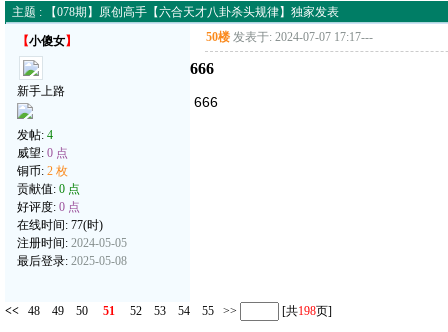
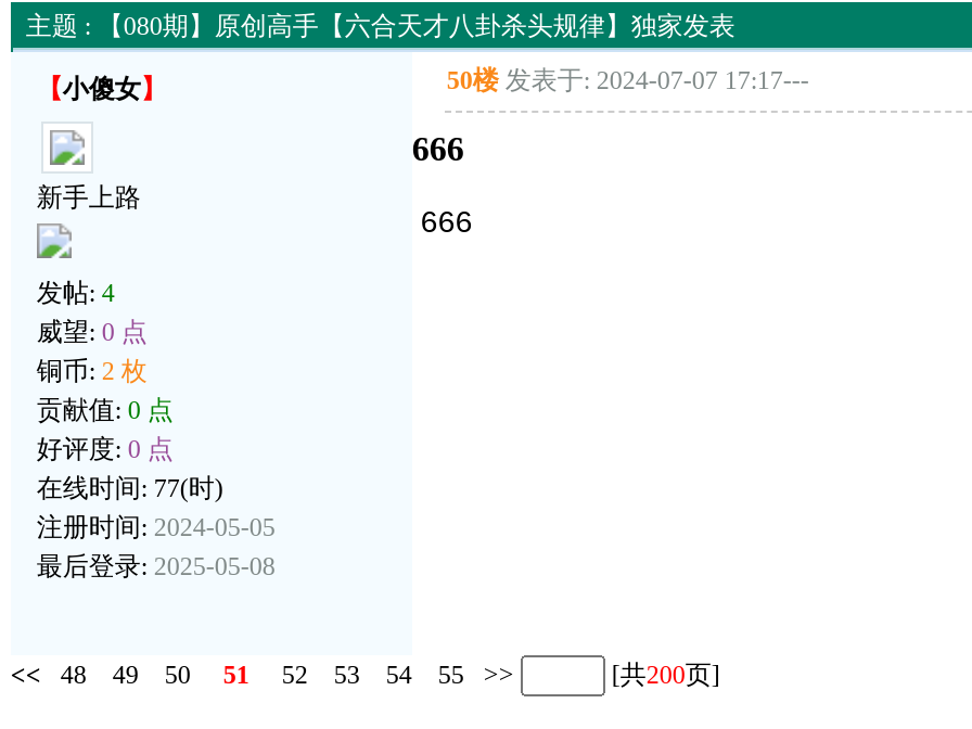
[12,5,339,19] 主题 : 【078期】原创高手【六合天才八卦杀头规律】独家发表 -> [26,11,735,42] 主题 : 【080期】原创高手【六合天才八卦杀头规律】独家发表
[279,304,332,318] [共198页] -> [605,659,720,690] [共200页]

